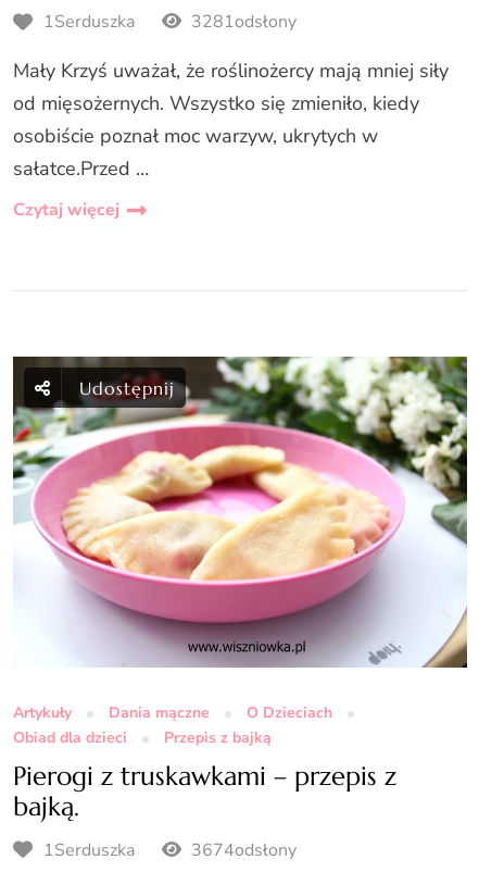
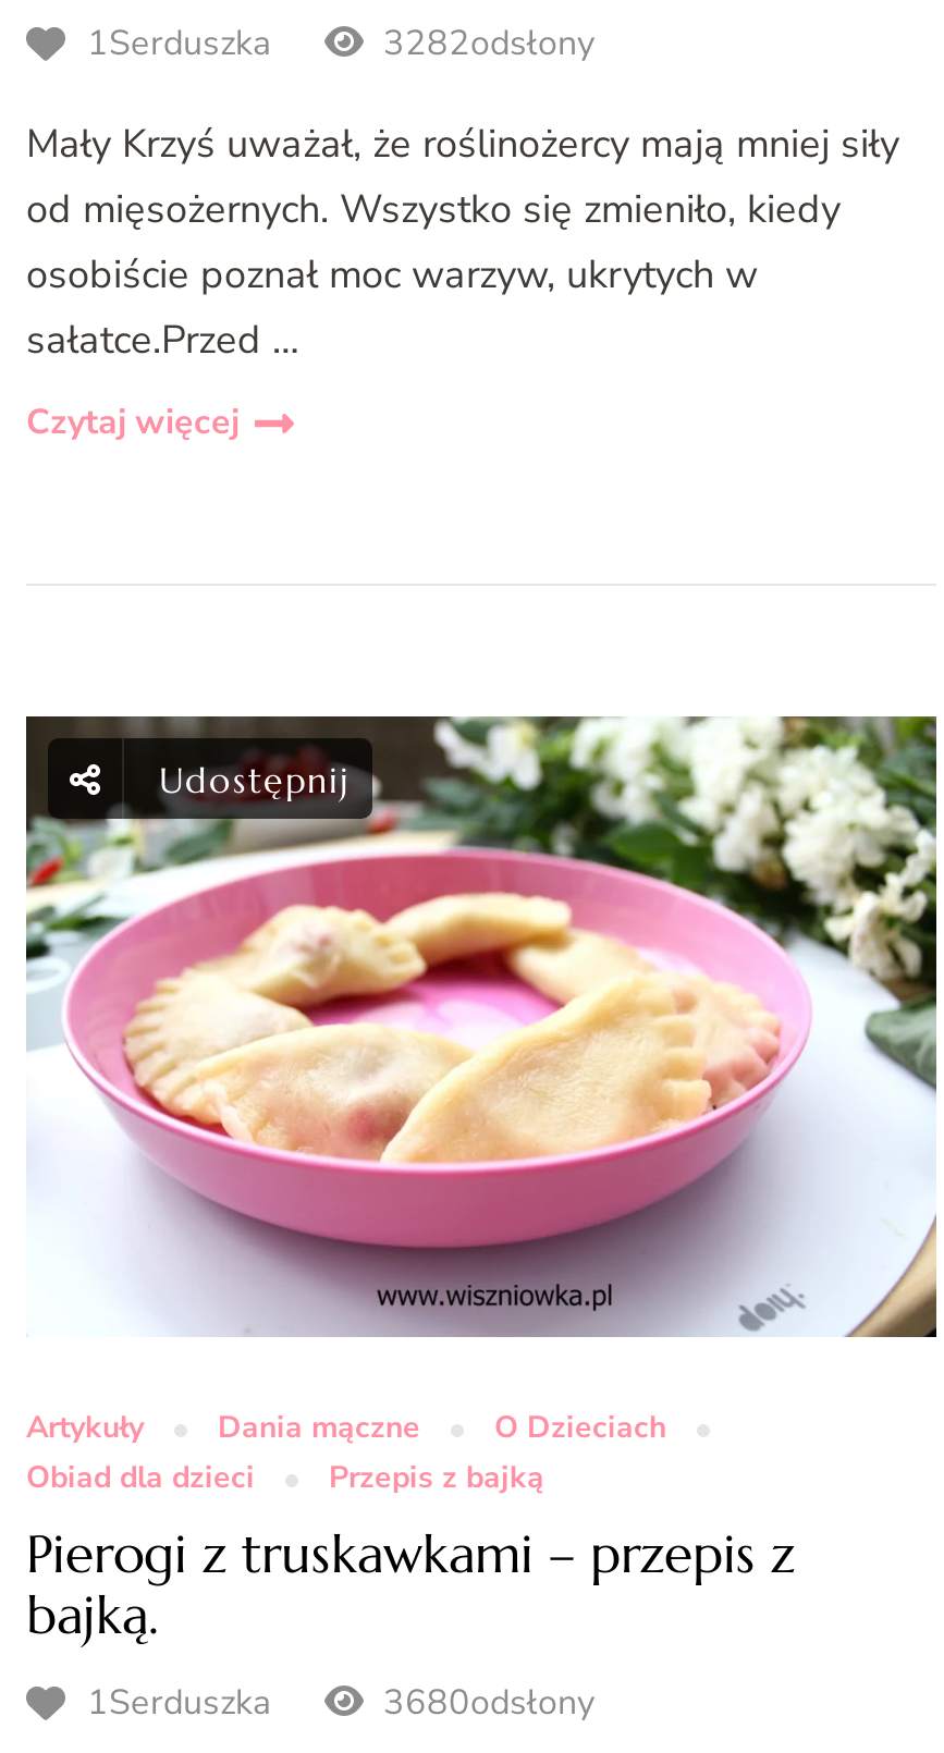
[187,10,297,34] 3281odsłony -> [375,19,594,67] 3282odsłony
[187,838,297,862] 3674odsłony -> [375,1679,594,1726] 3680odsłony

